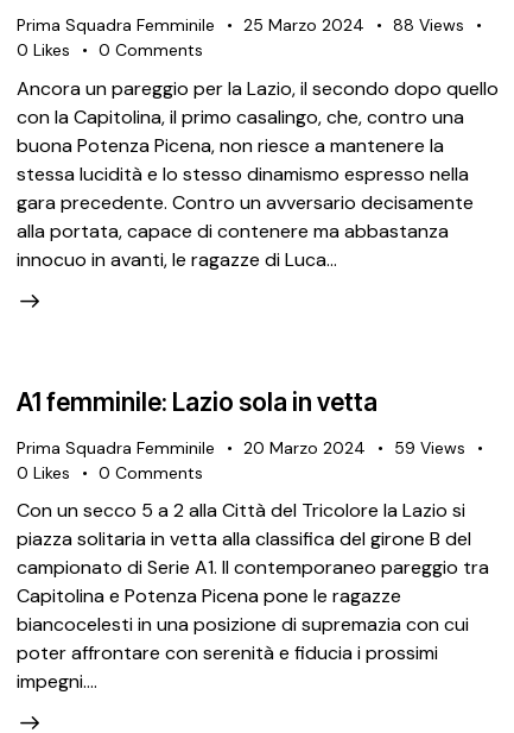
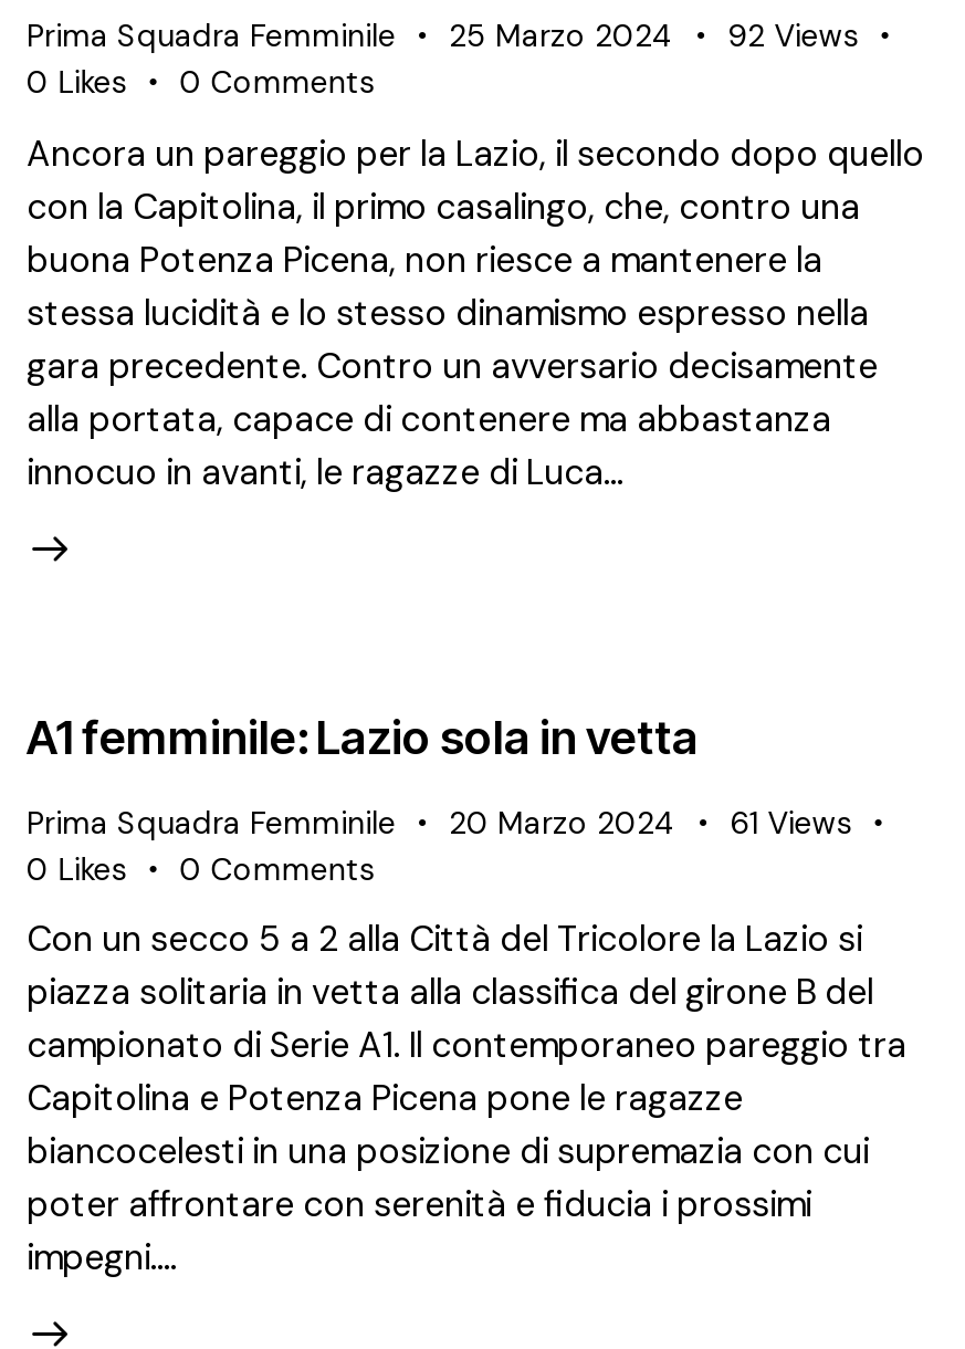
[17,15,464,36] Prima Squadra Femminile 25 Marzo 2024 88 Views -> [27,16,858,56] Prima Squadra Femminile 25 Marzo 2024 92 Views
[17,437,466,458] Prima Squadra Femminile 20 Marzo 2024 59 Views -> [27,802,852,842] Prima Squadra Femminile 20 Marzo 2024 61 Views

